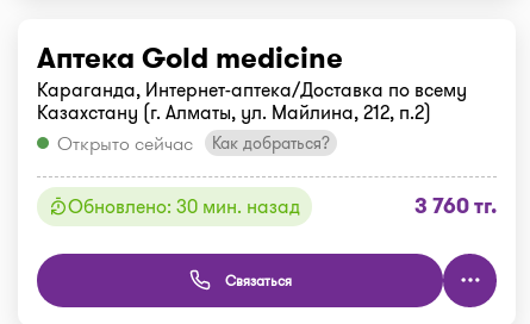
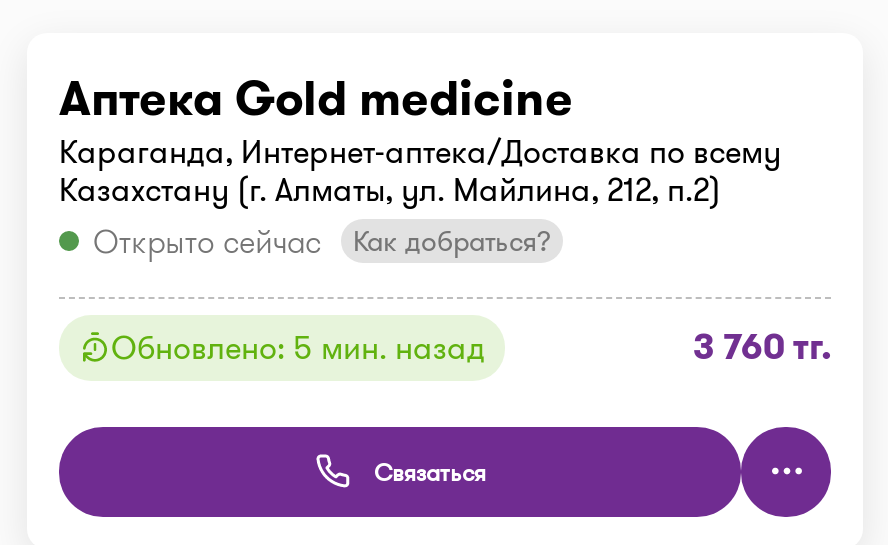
[68,193,300,220] Обновлено: 30 мин. назад -> [111,324,485,370] Обновлено: 5 мин. назад

